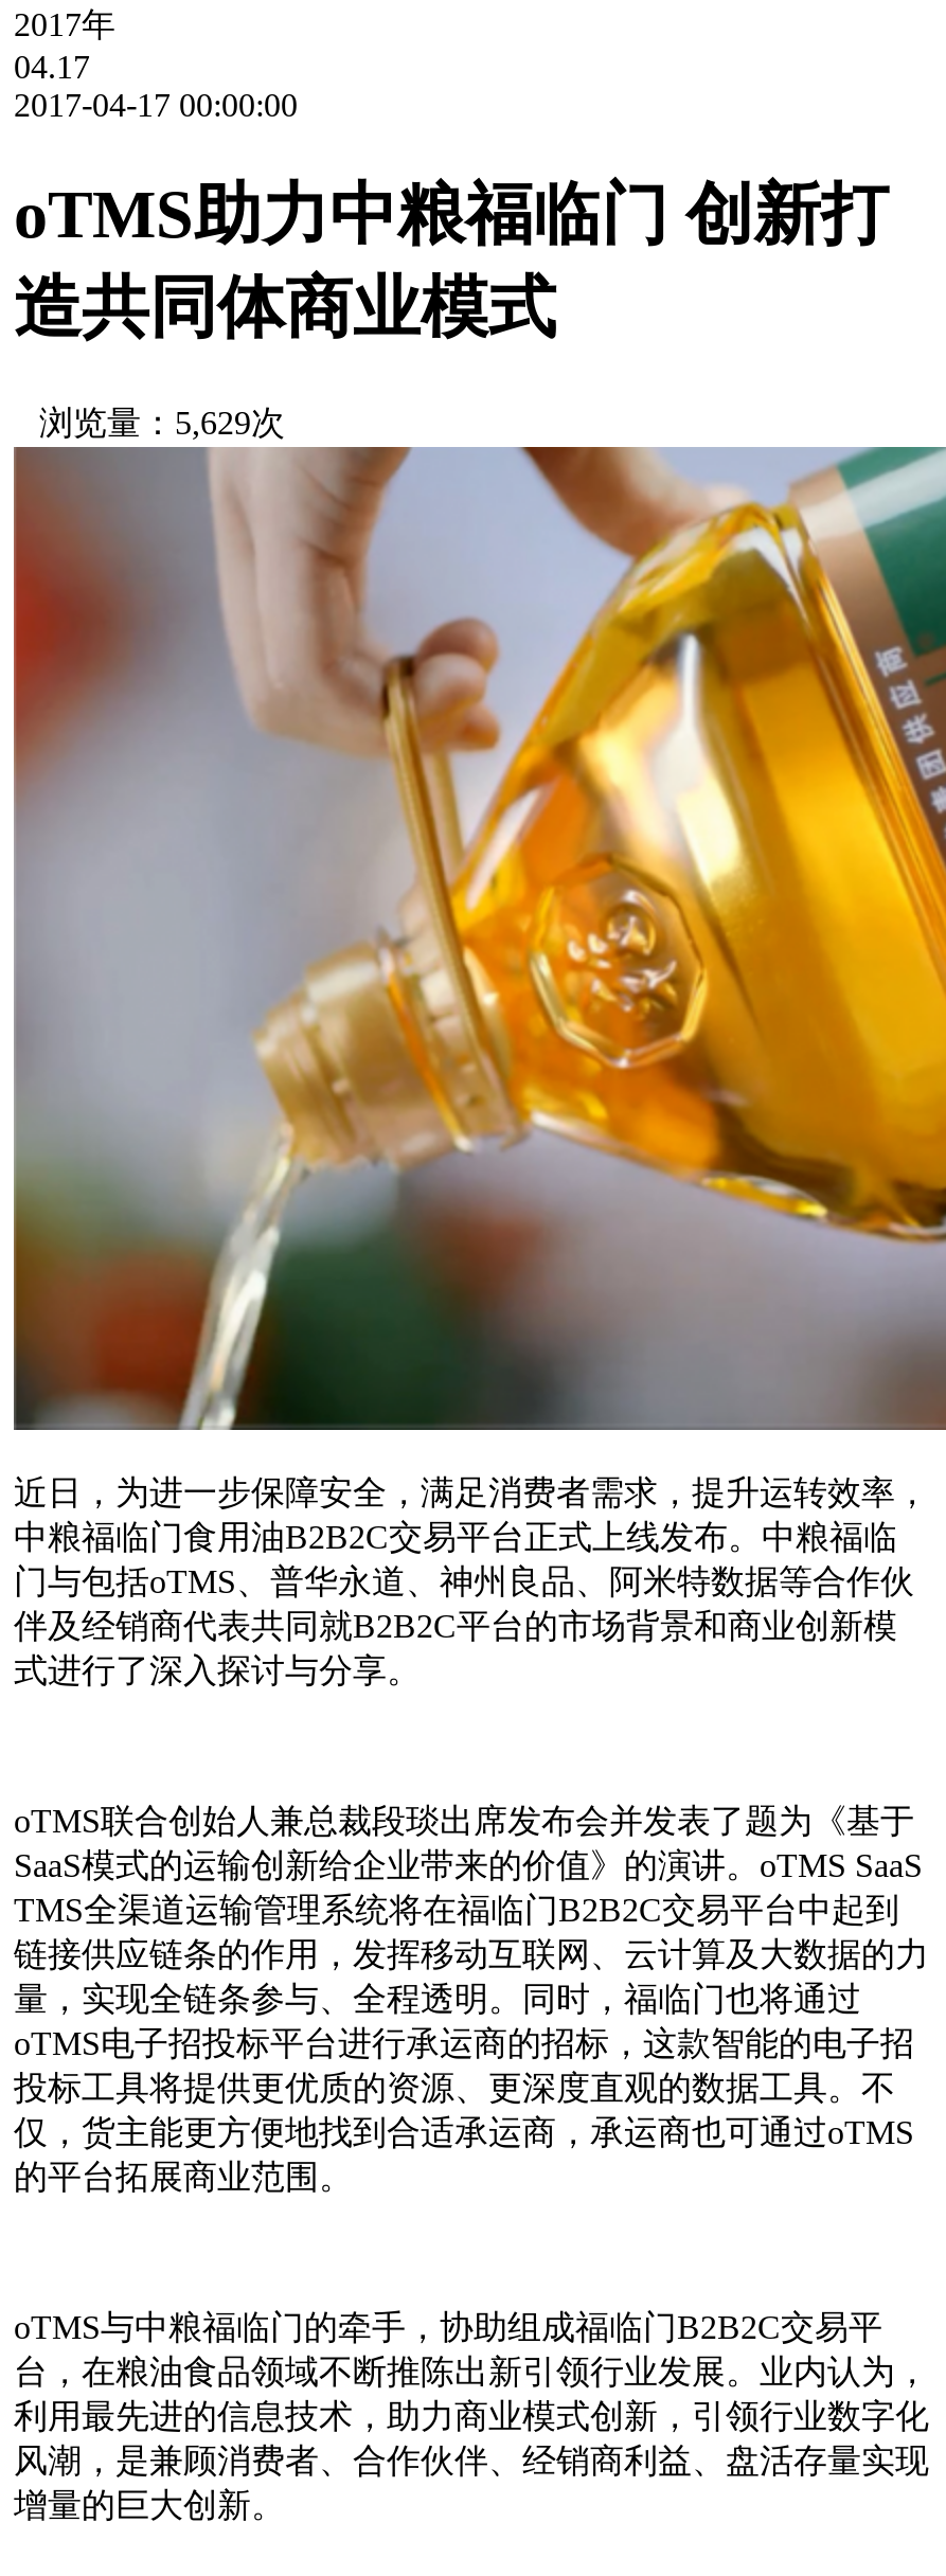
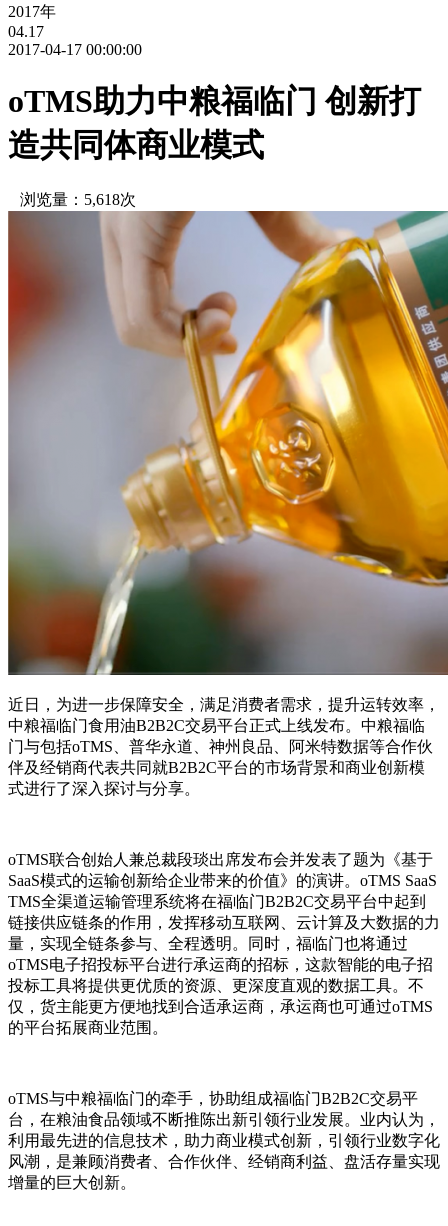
[14,404,285,440] 浏览量：5,629次 -> [8,191,136,208] 浏览量：5,618次

